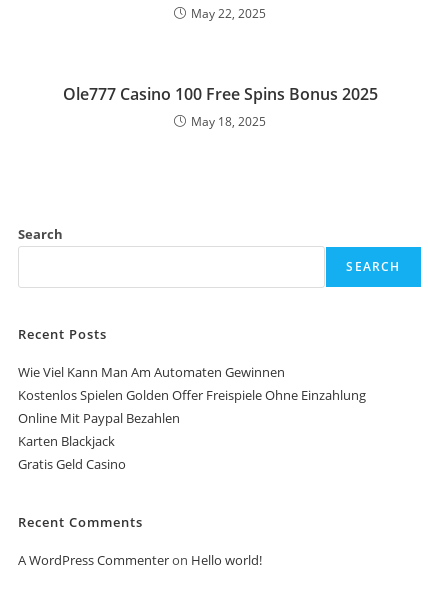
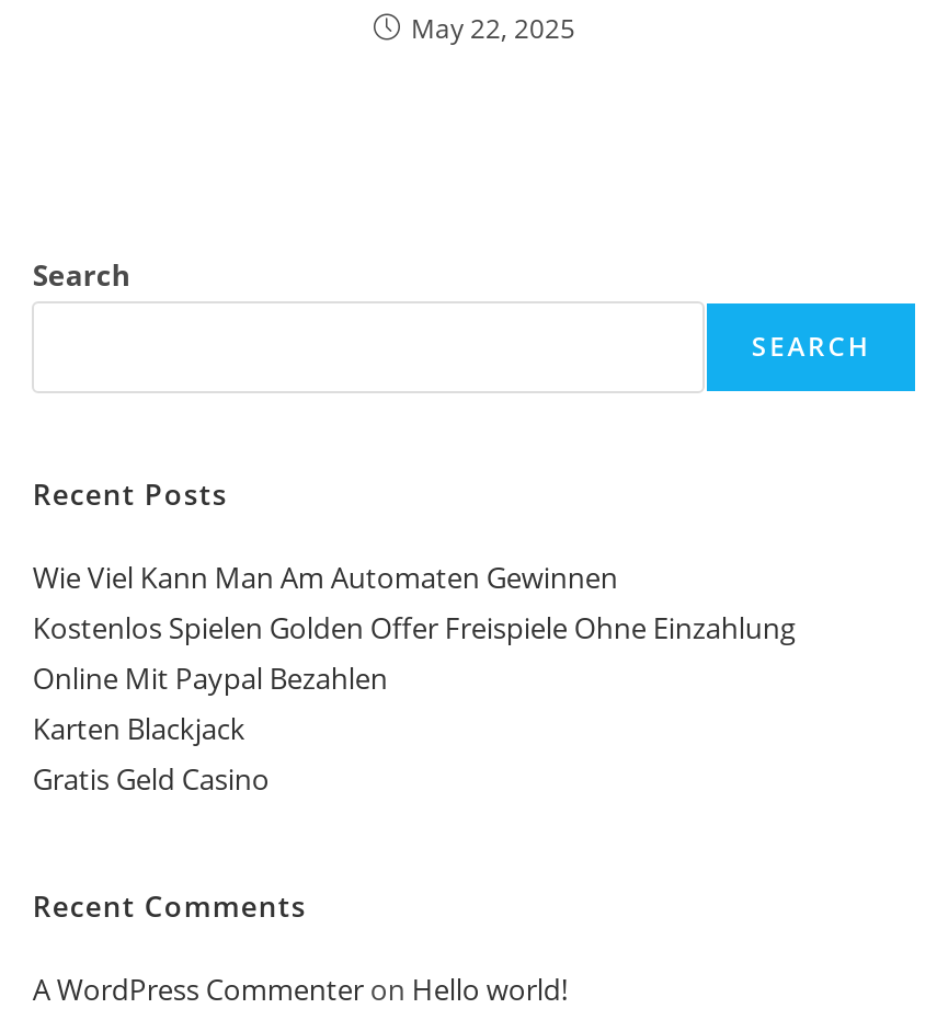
[62,83,377,130] Ole777 Casino 100 Free Spins Bonus 2025 | May 18, 2025 -> none

